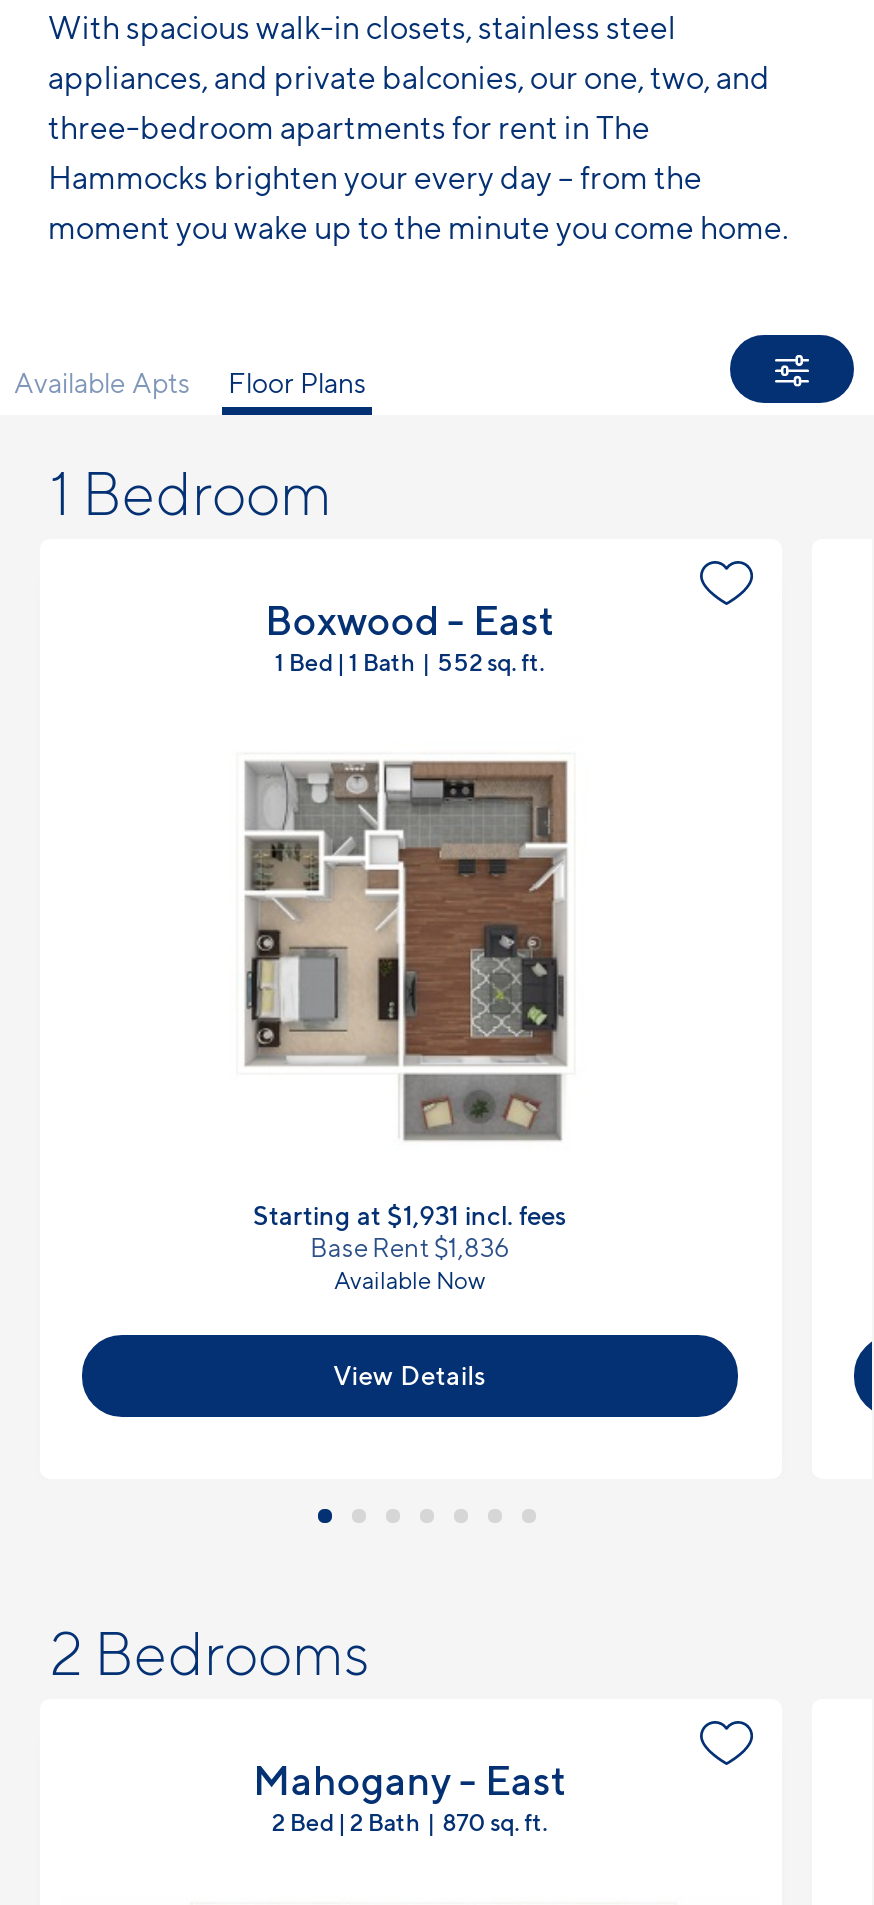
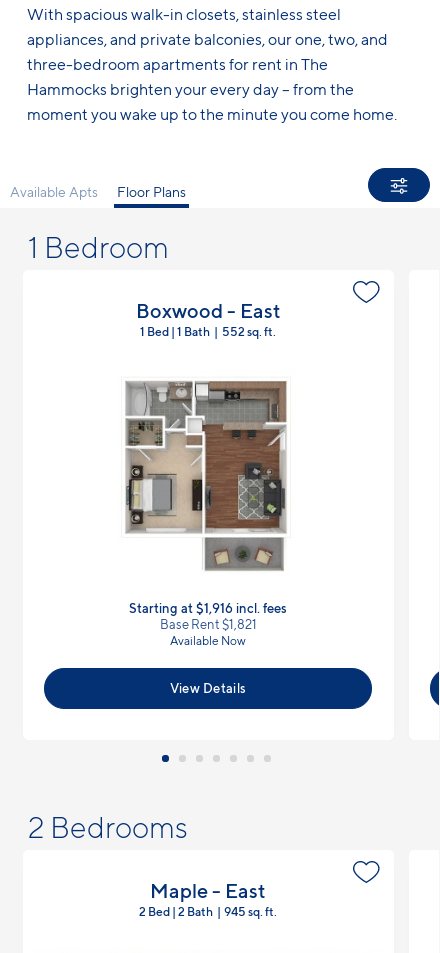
[253,1199,567,1231] Starting at $1,931 incl. fees -> [129,600,287,616] Starting at $1,916 incl. fees
[310,1231,510,1263] Base Rent $1,836 -> [159,616,256,632] Base Rent $1,821
[253,1757,567,1805] Mahogany - East -> [150,879,266,903] Maple - East
[442,1807,548,1837] 870 sq. ft. -> [224,904,277,919] 945 sq. ft.

